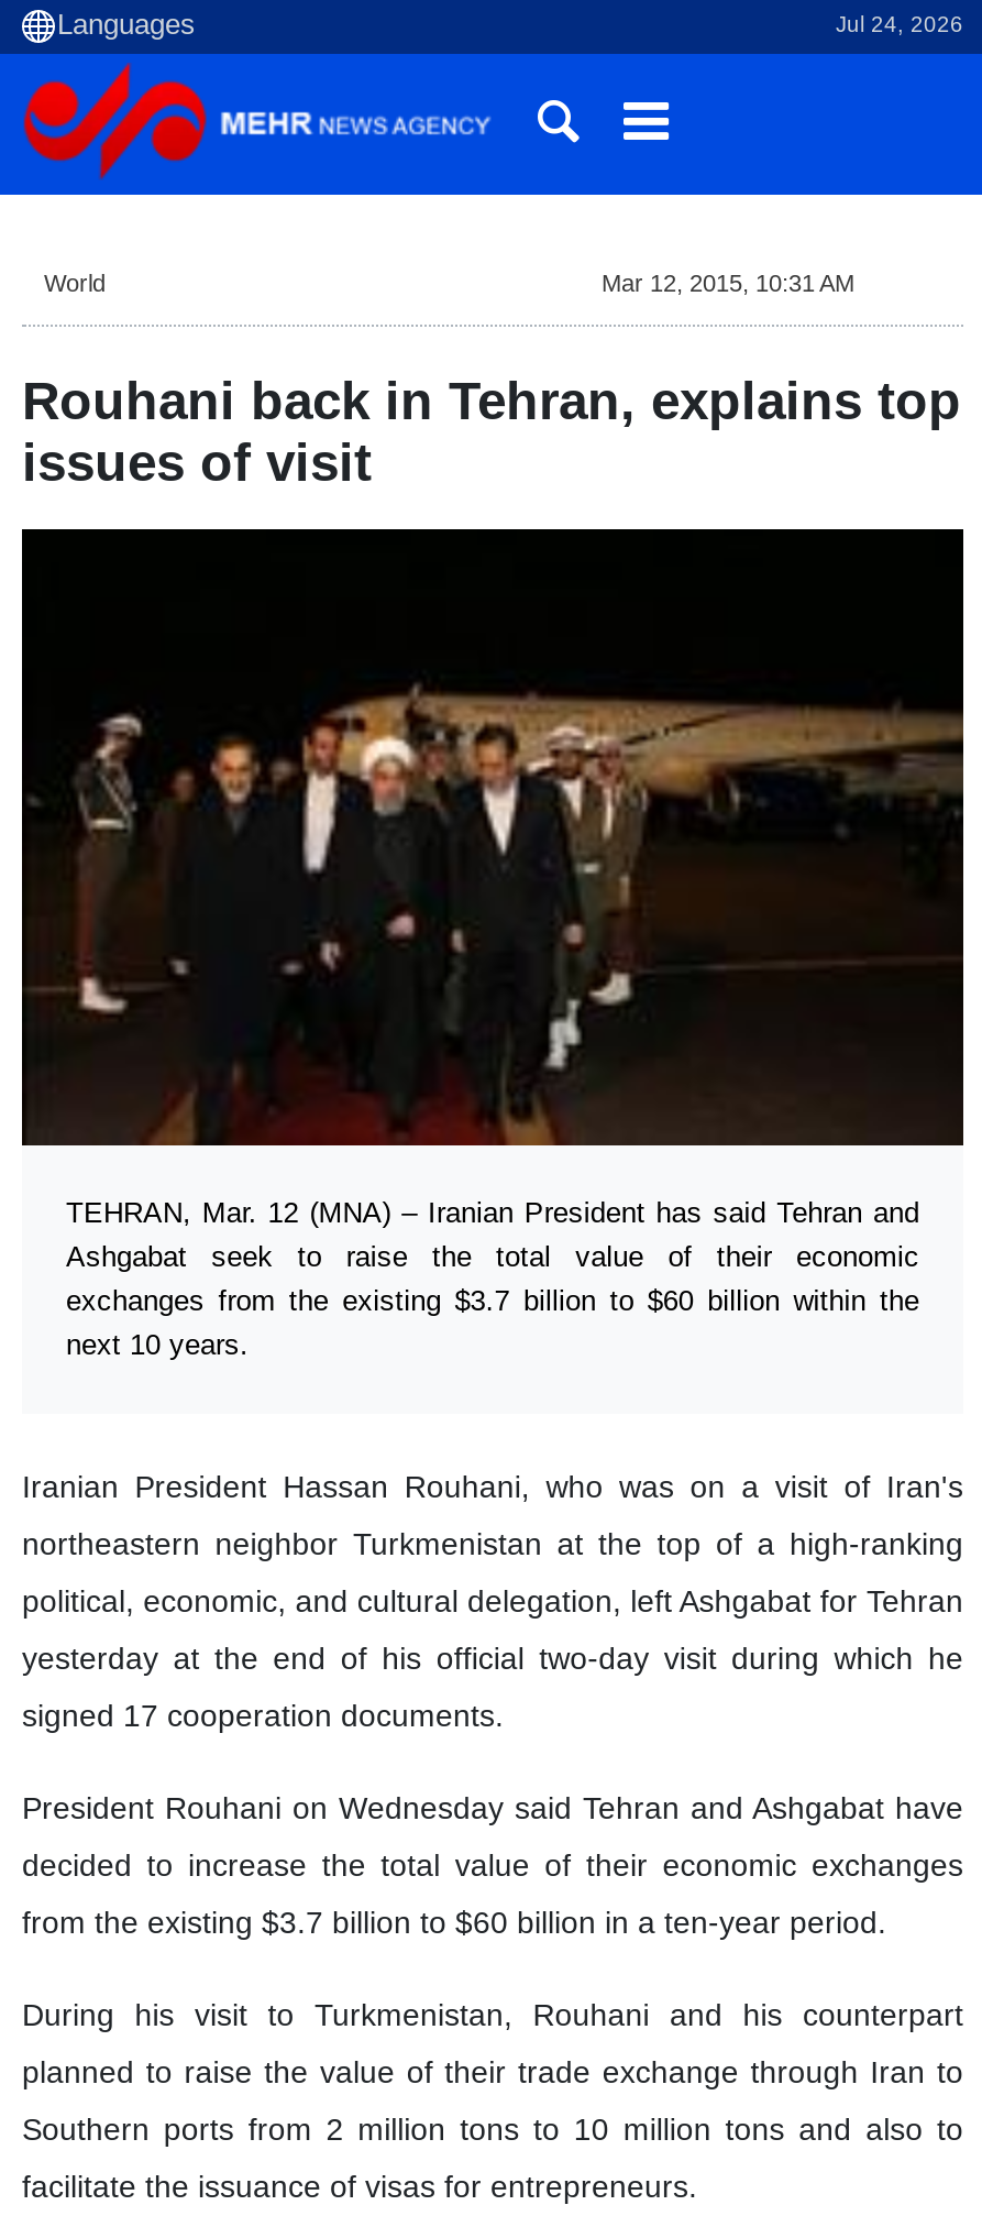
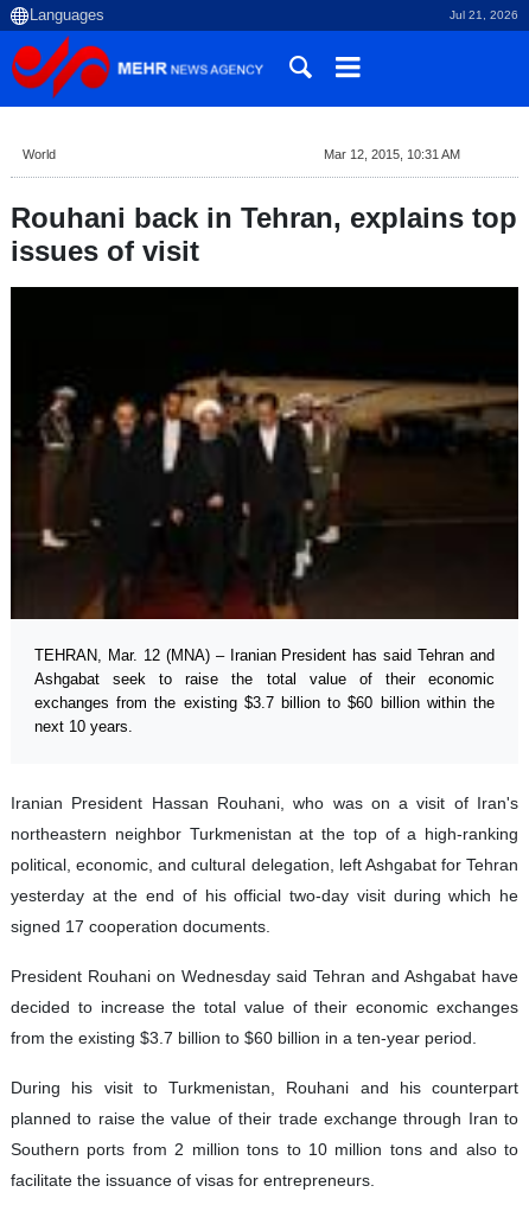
[836,12,963,36] Jul 24, 2026 -> [450,8,518,21] Jul 21, 2026

